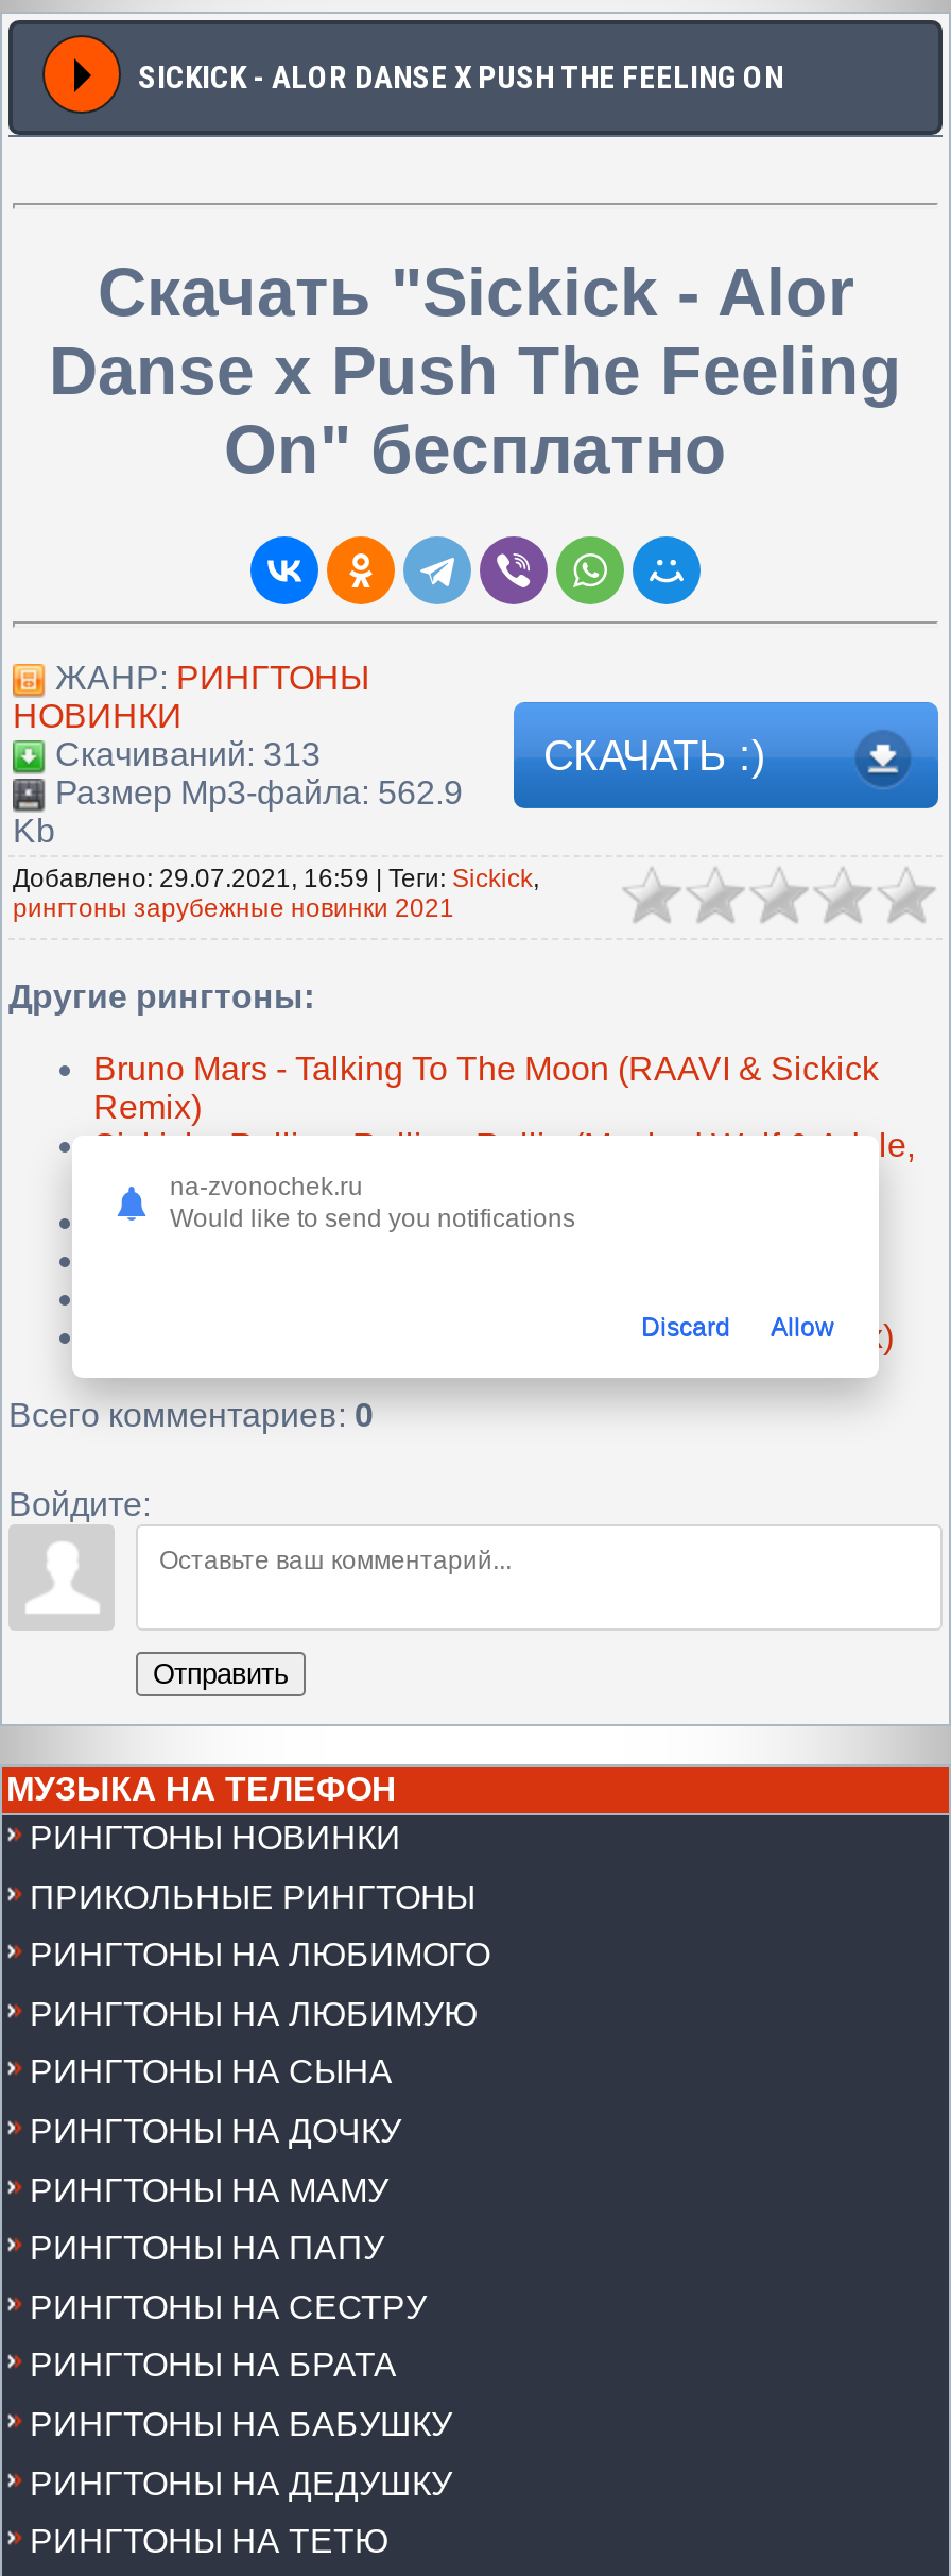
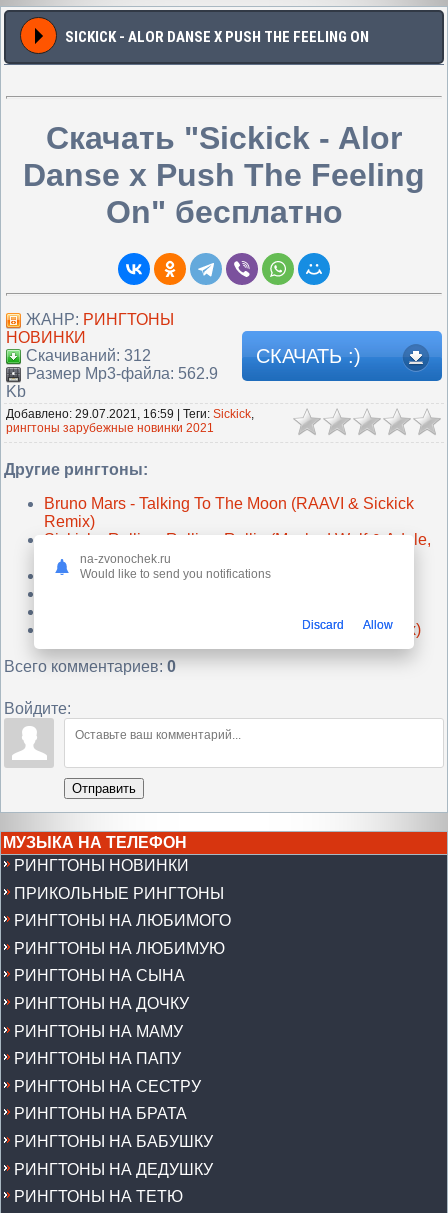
[47,736,321,772] Скачиваний: 313 -> [22,347,151,364] Скачиваний: 312

